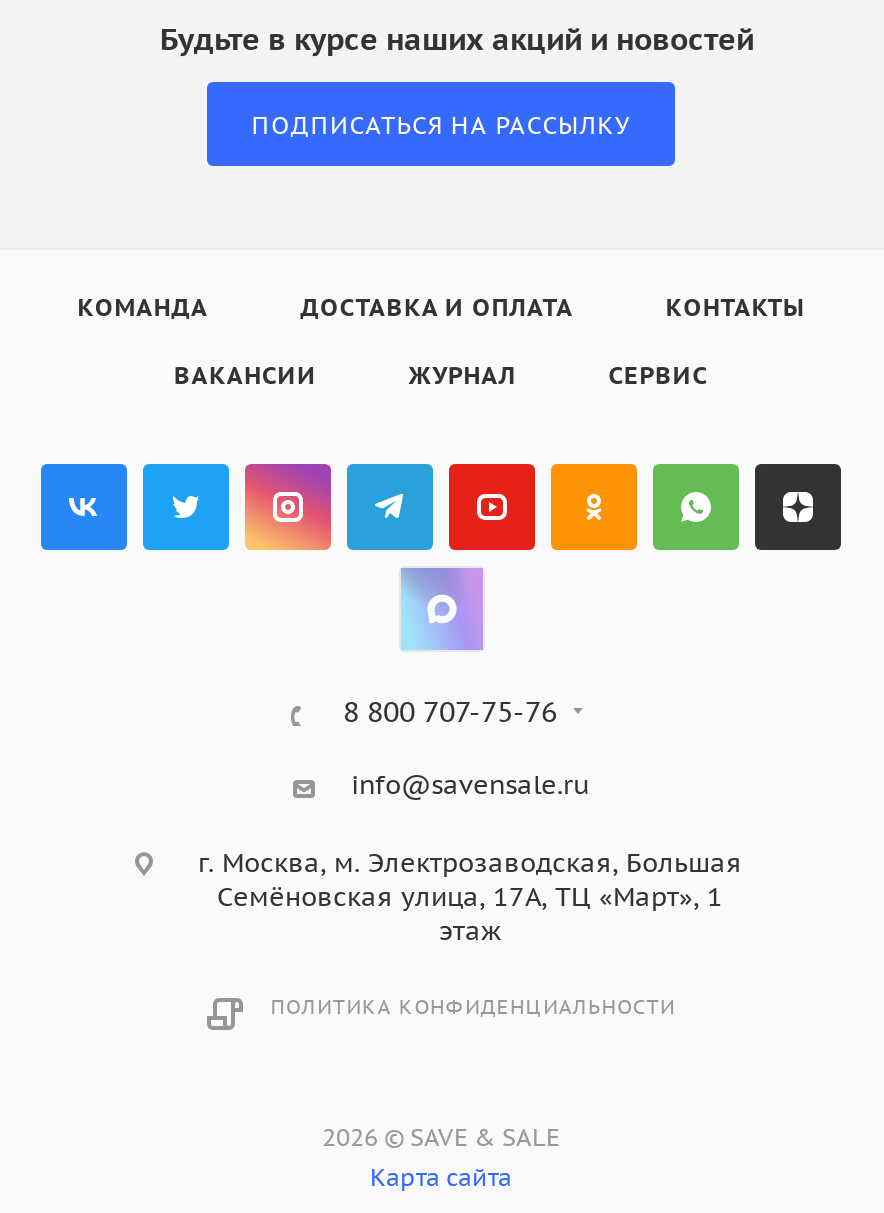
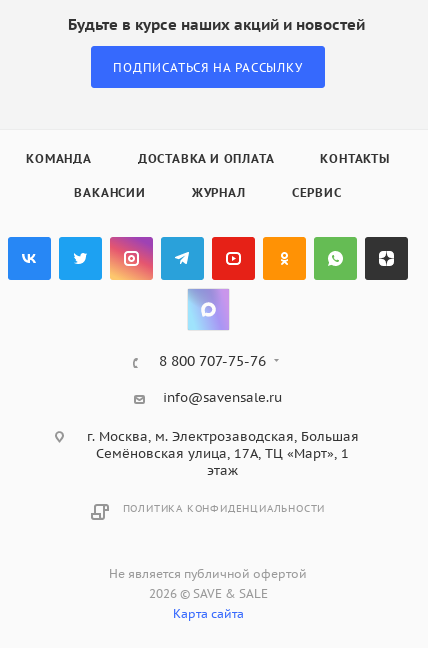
none -> [109,566,307,581] Не является публичной офертой

